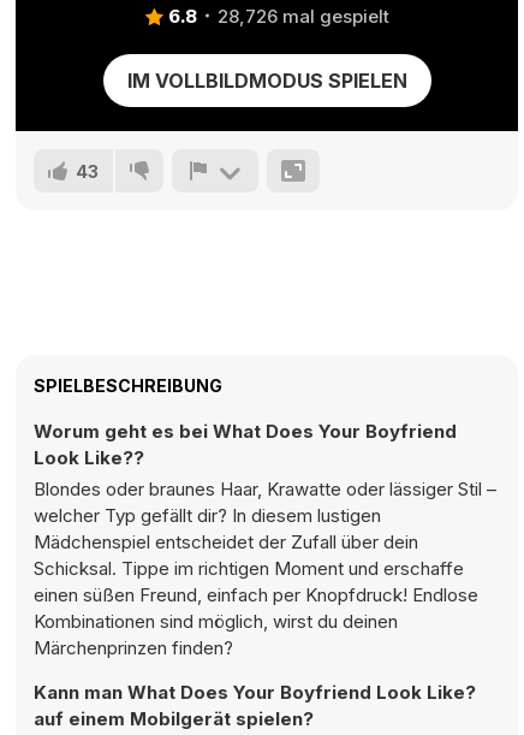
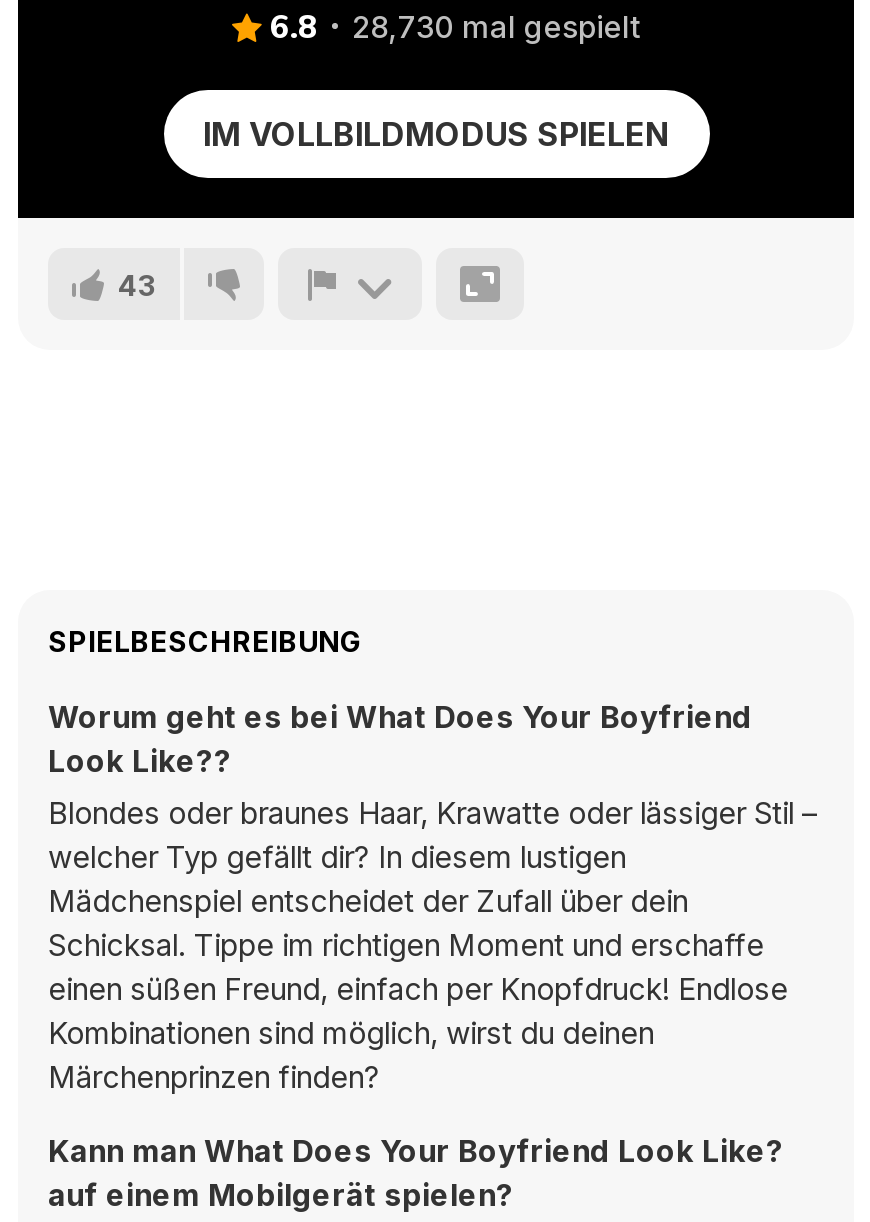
[168,4,389,30] 6.8 28,726 mal gespielt -> [270,6,640,50] 6.8 28,730 mal gespielt

